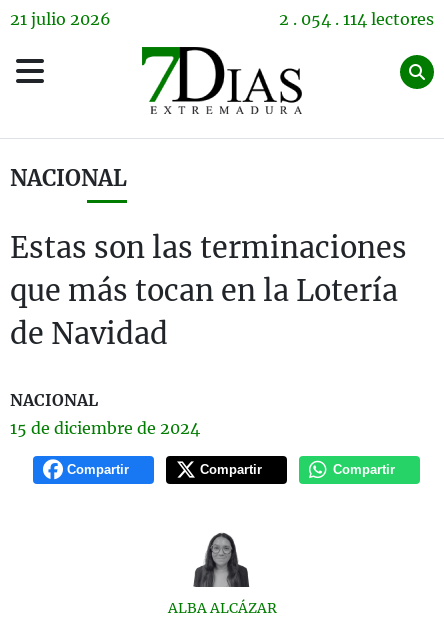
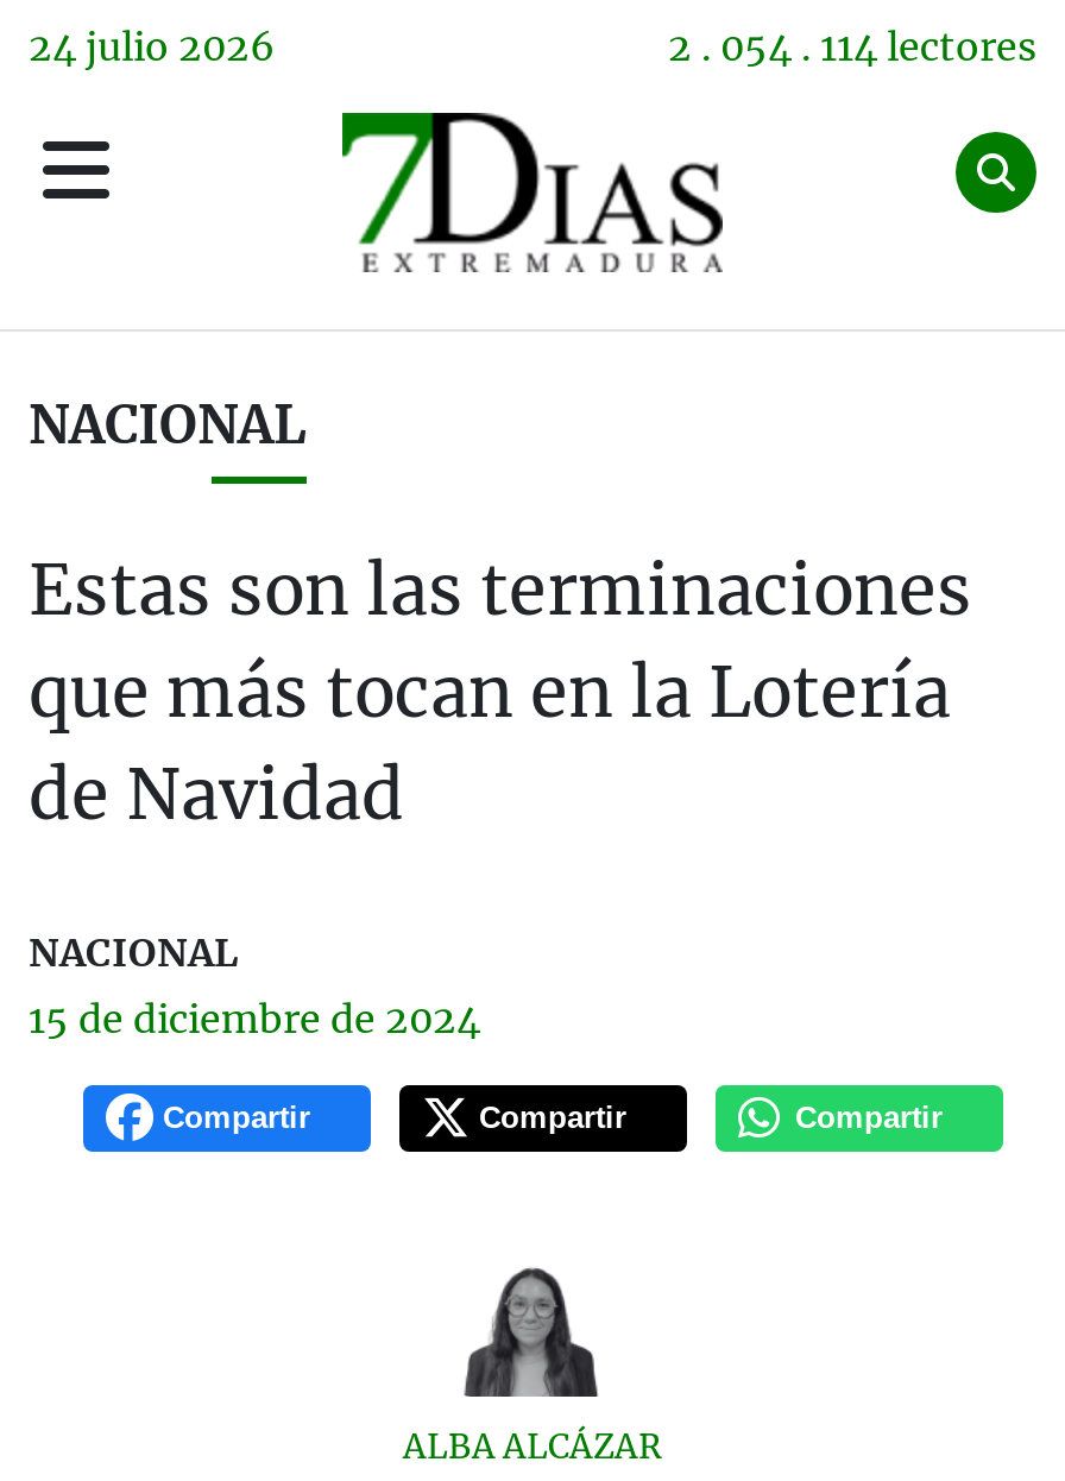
[10,9,111,29] 21 julio 2026 -> [29,23,276,70] 24 julio 2026

